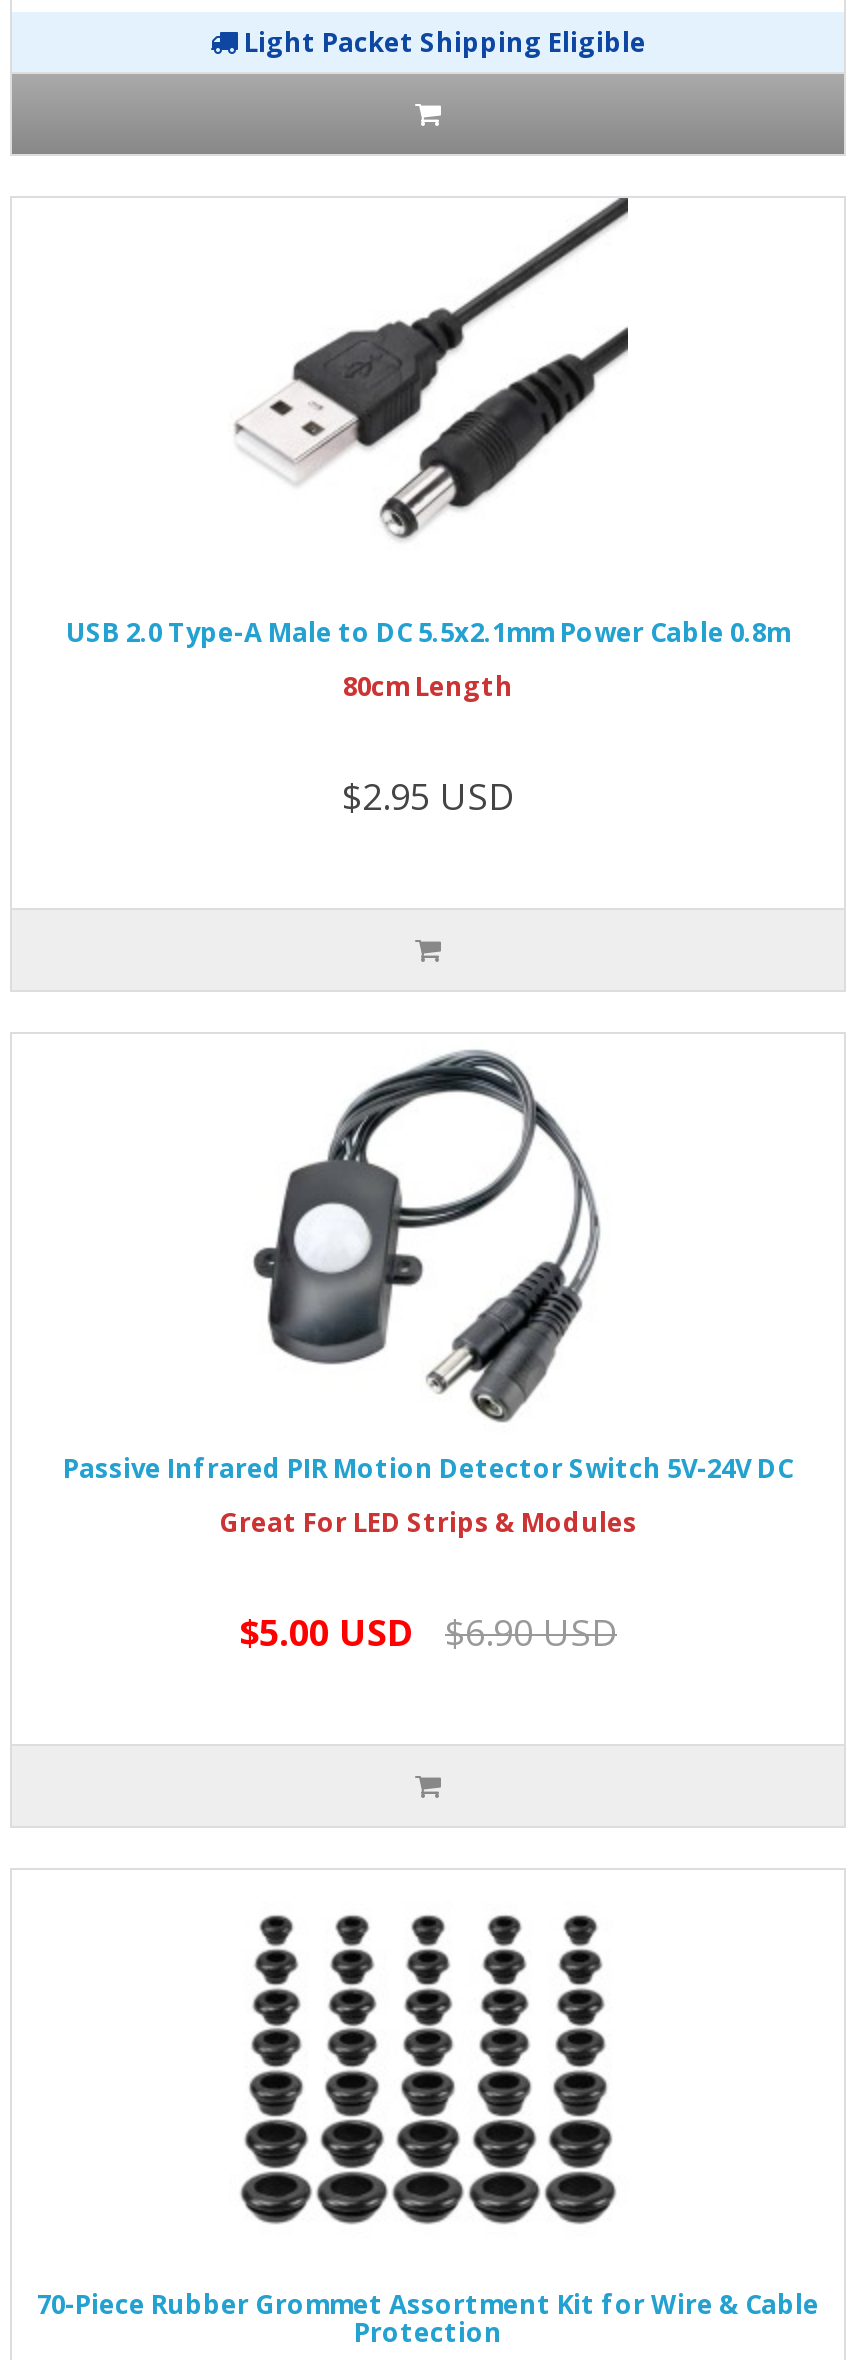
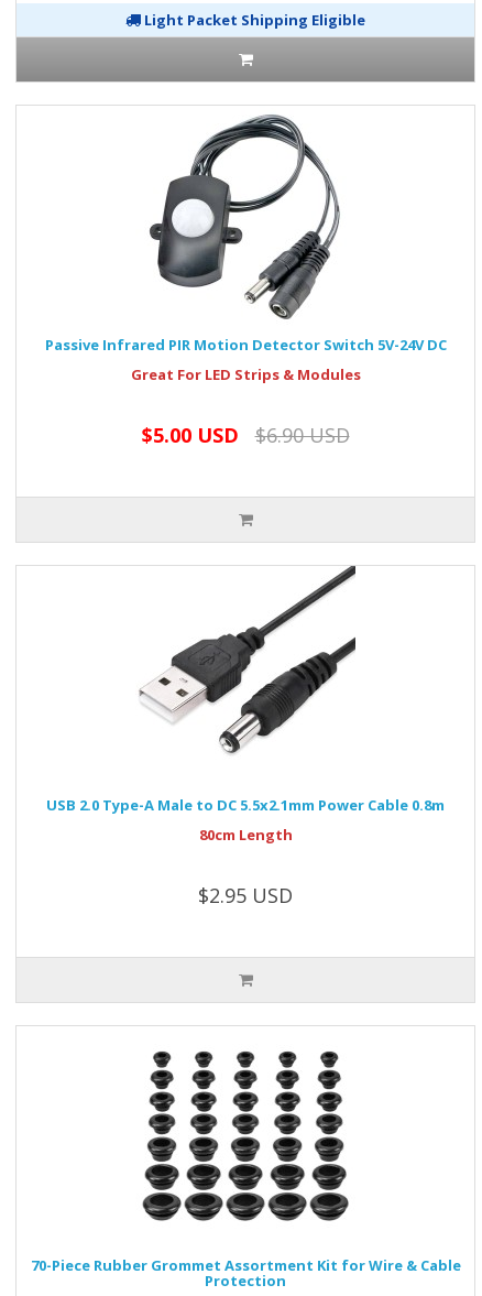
moved [66,196,790,820] -> [46,565,445,909]: [image] | USB 2.0 Type-A Male to DC 5.5x2.1mm Power Cable 0.8m | 80cm Length | $2.95 USD
moved [252,1044,574,1370] -> [149,111,326,291]: [image]
moved [63,1170,793,1656] -> [45,181,446,448]: [image] | Passive Infrared PIR Motion Detector Switch 5V-24V DC | Great For LED Strips & Modules | $5.00 USD | $6.90 USD

